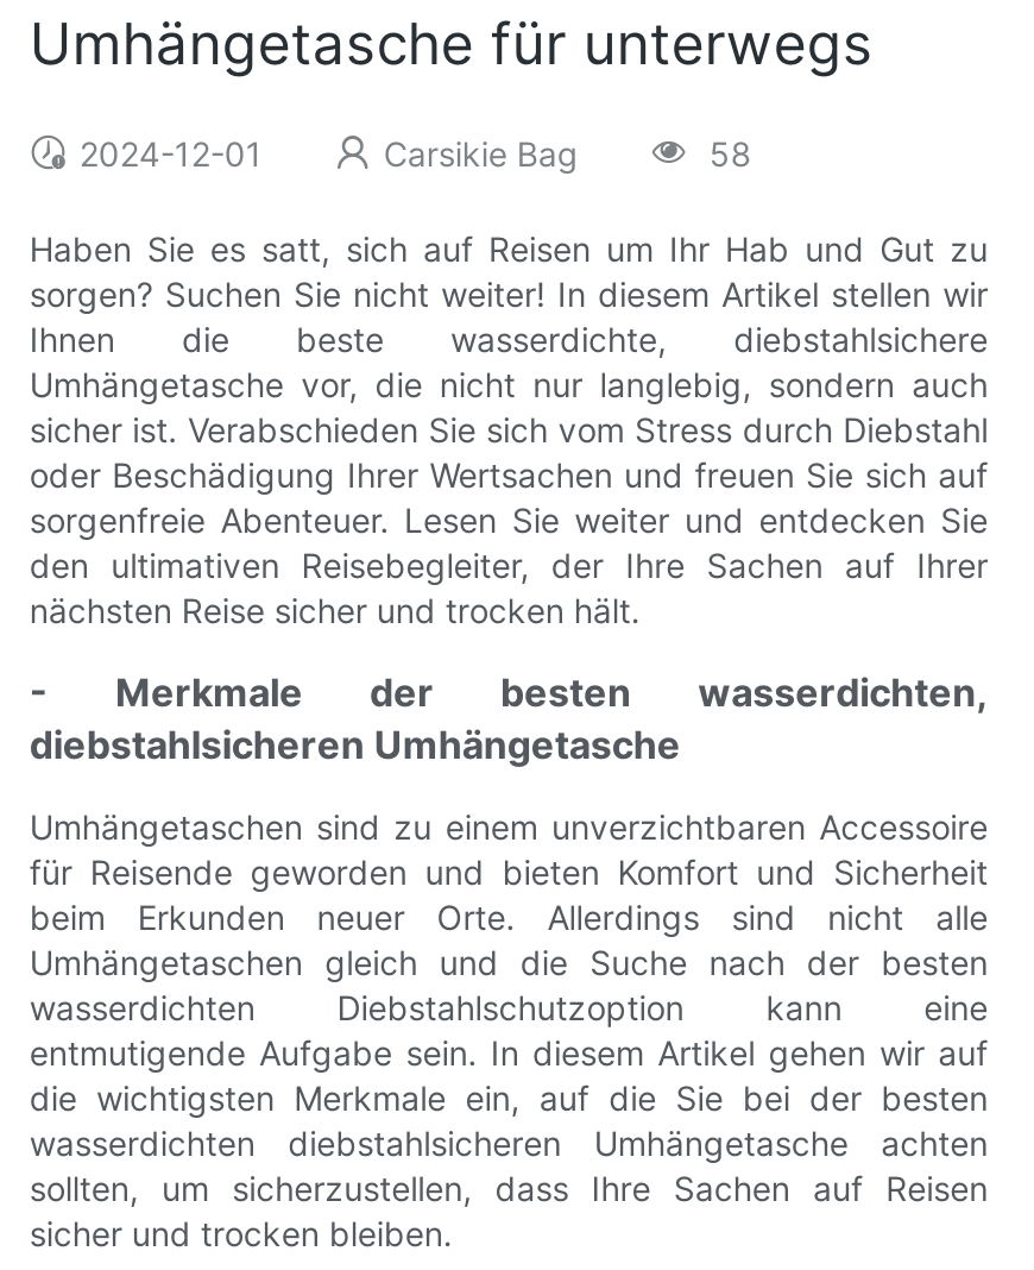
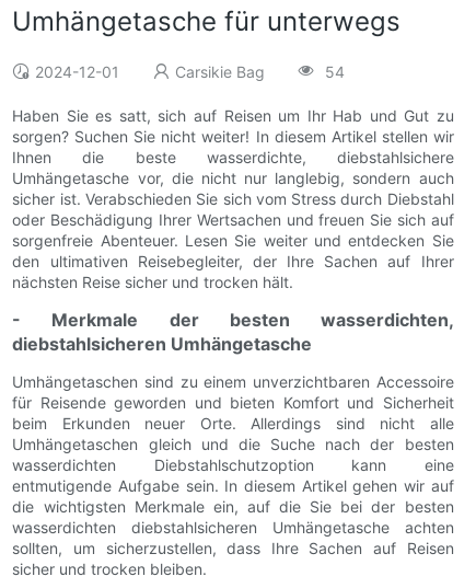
[709,134,752,175] 58 -> [325,63,345,81] 54

